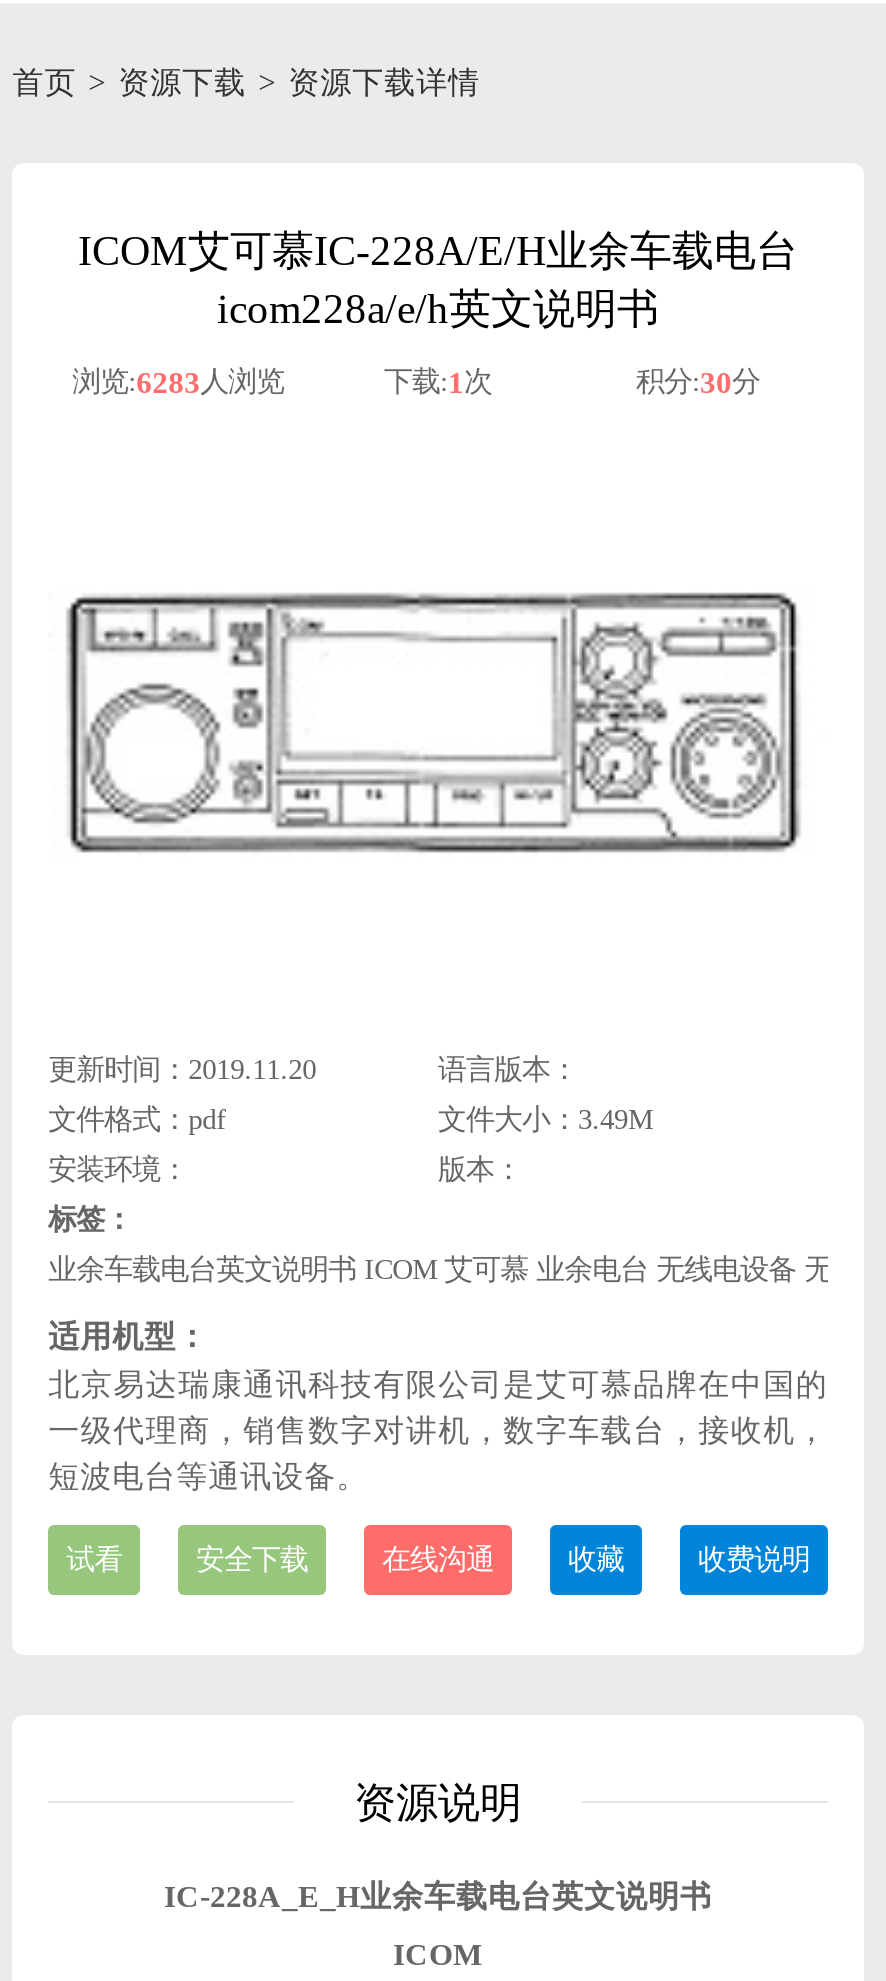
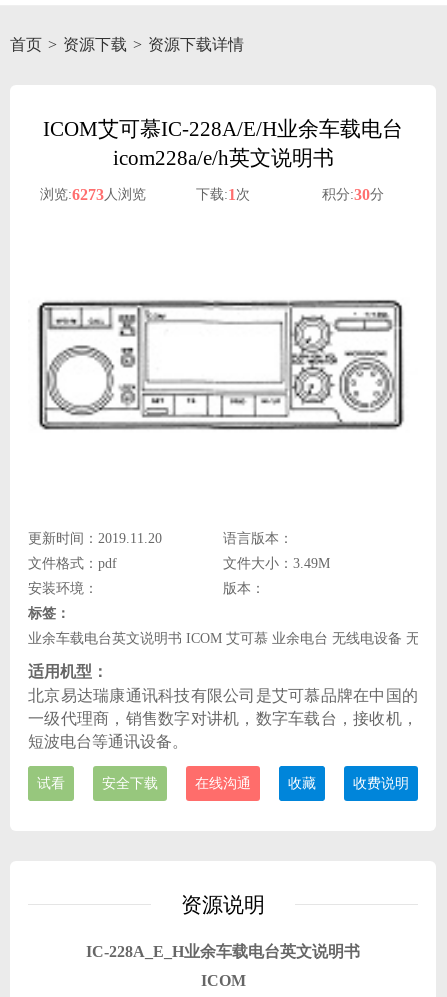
[72,364,284,398] 浏览:6283人浏览 -> [40,186,146,203] 浏览:6273人浏览

